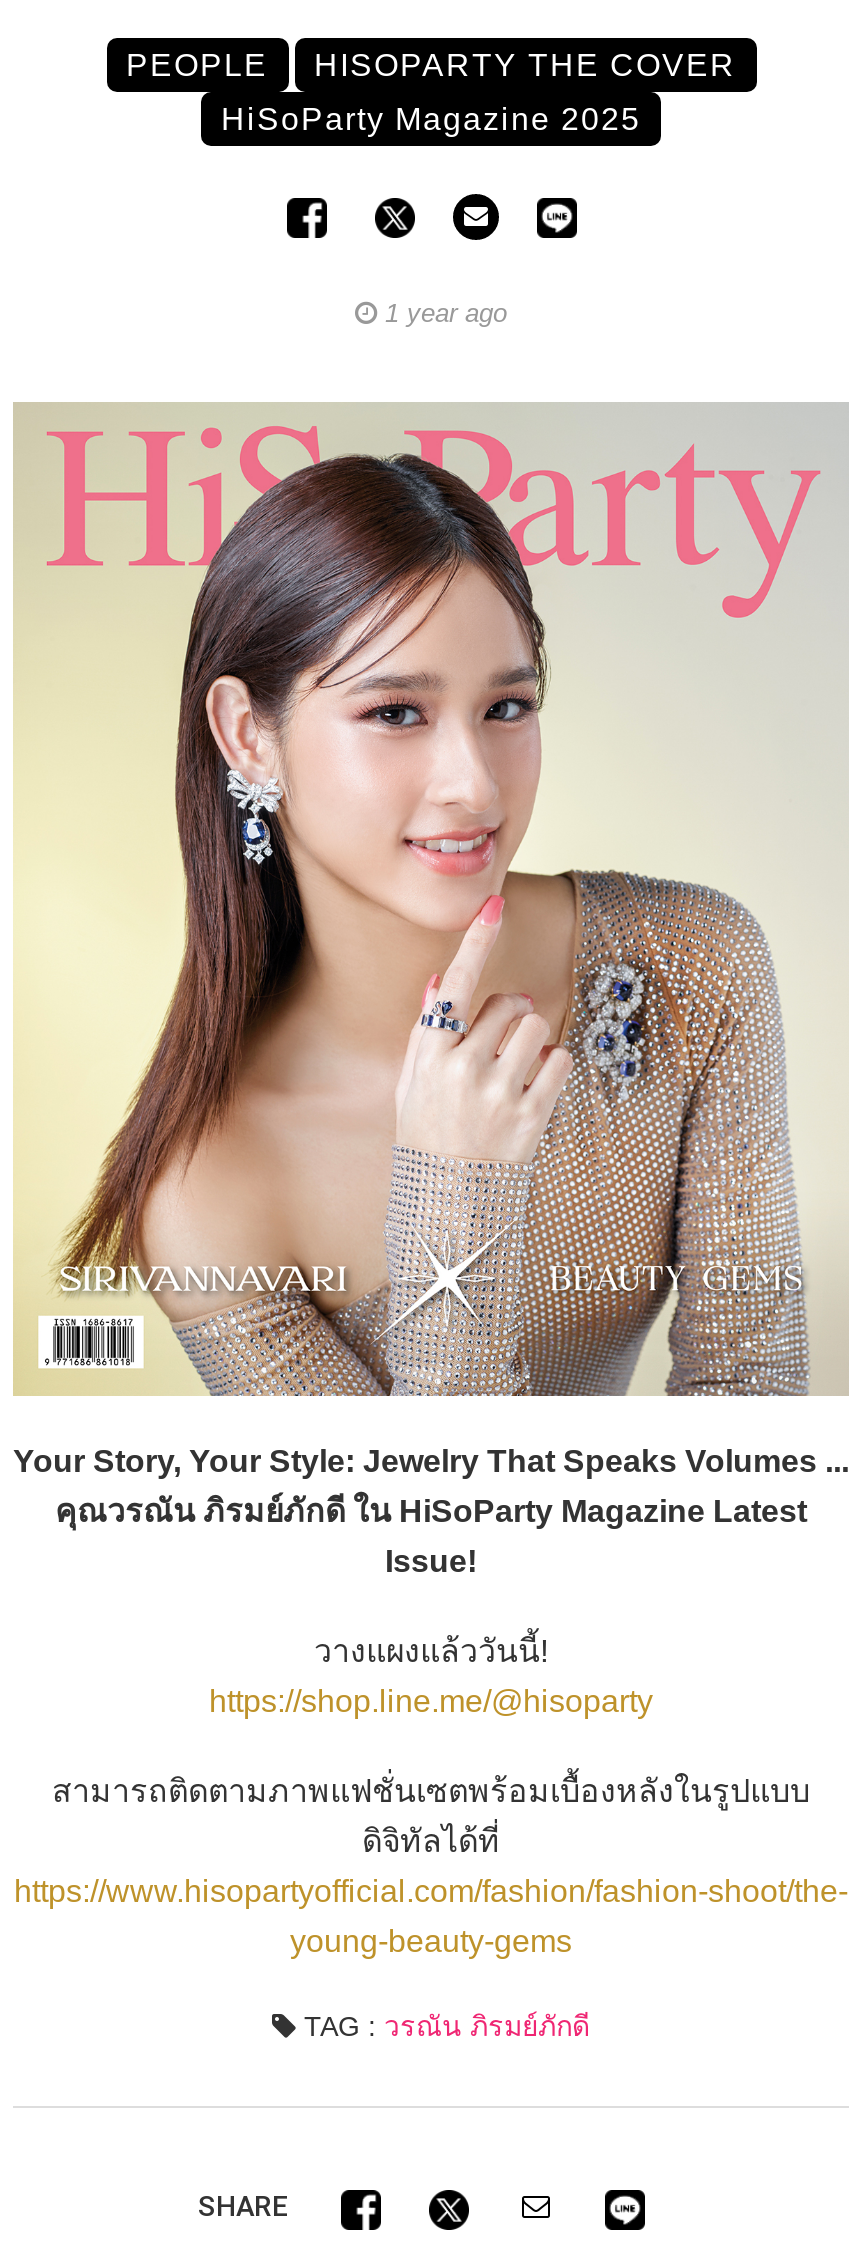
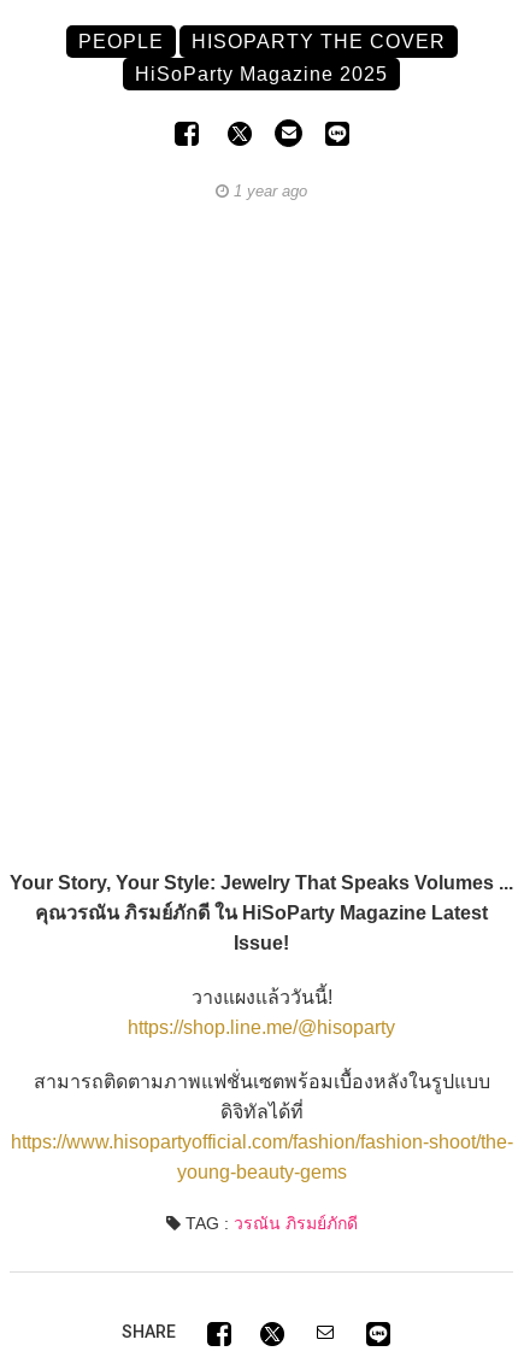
[13,402,849,1398] [image] -> none

